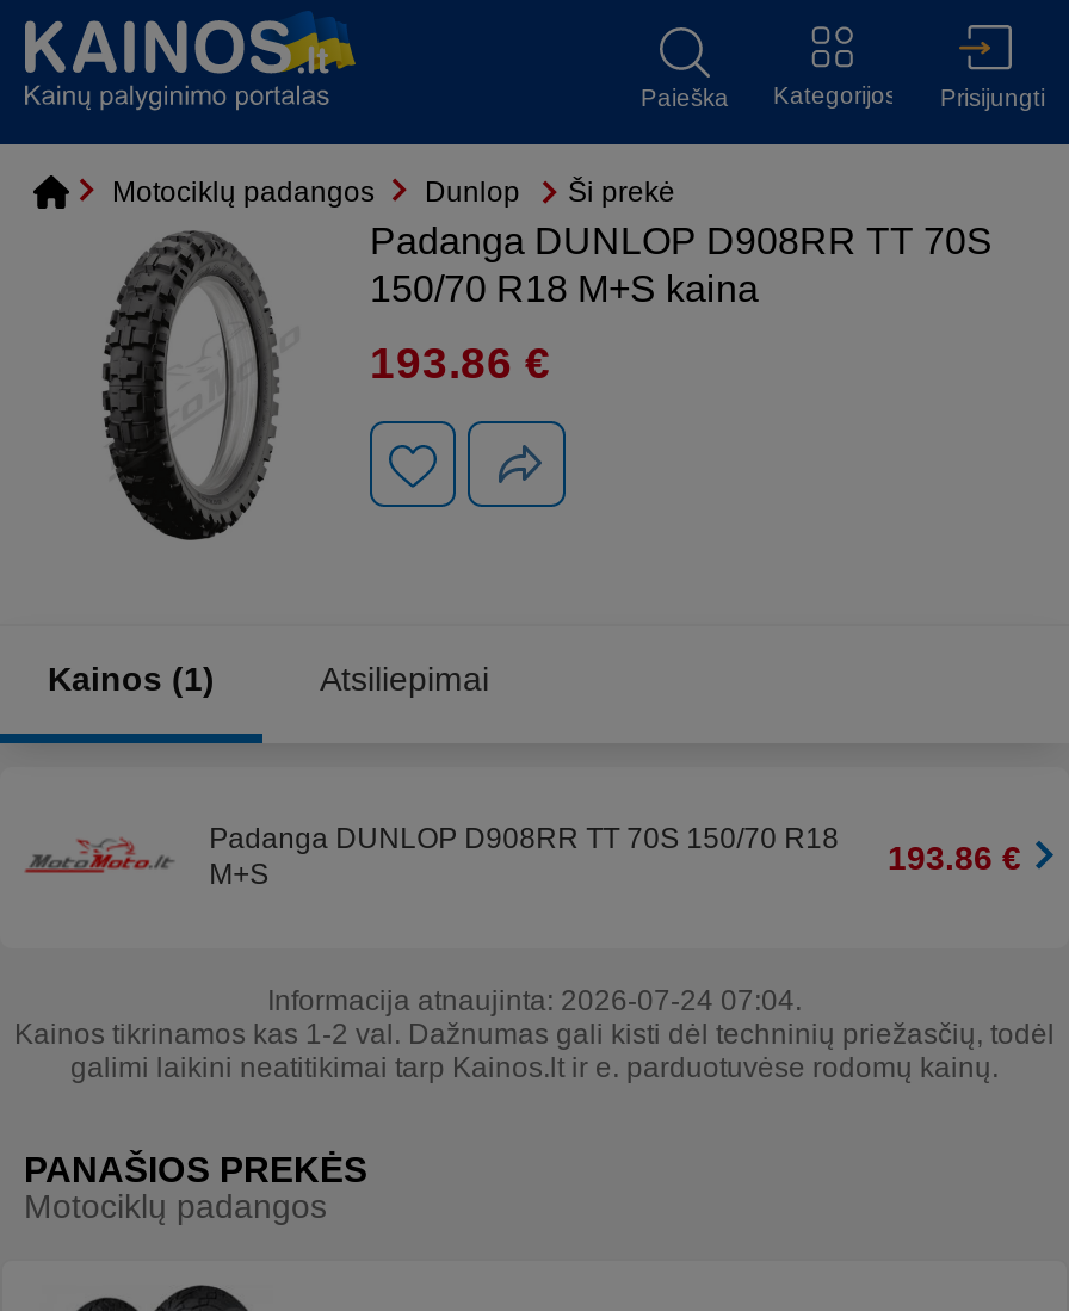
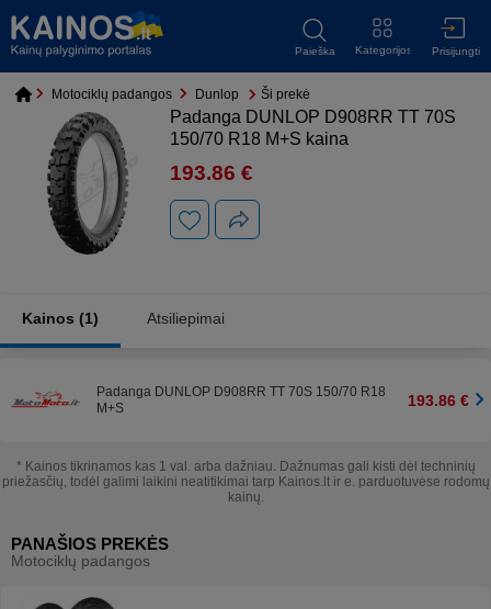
[14,984,1055,1084] Informacija atnaujinta: 2026-07-24 07:04. | Kainos tikrinamos kas 1-2 val. Dažnumas gali kisti dėl techninių priežasčių, todėl | galimi laikini neatitikimai tarp Kainos.lt ir e. parduotuvėse rodomų kainų. -> [2,459,489,505] * Kainos tikrinamos kas 1 val. arba dažniau. Dažnumas gali kisti dėl techninių | priežasčių, todėl galimi laikini neatitikimai tarp Kainos.lt ir e. parduotuvėse rodomų | kainų.

